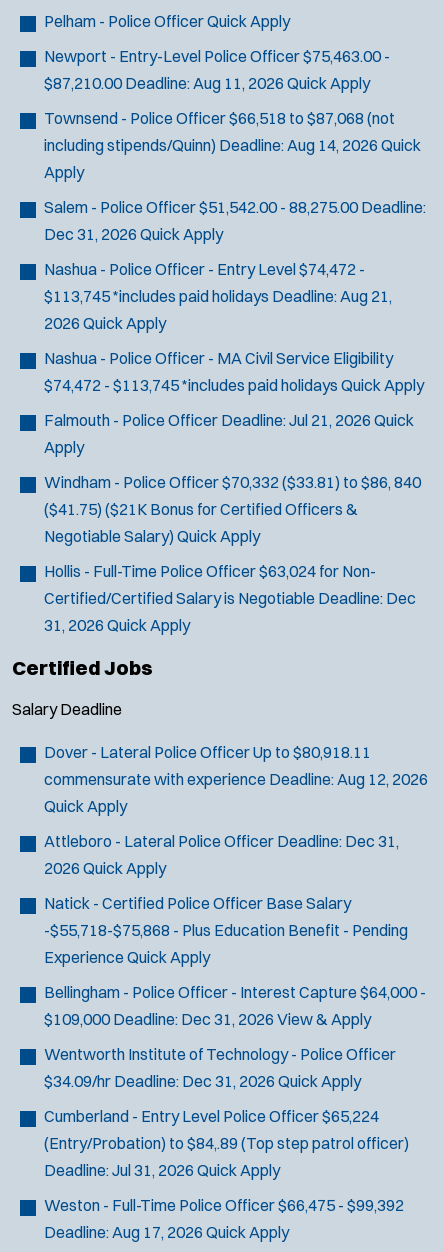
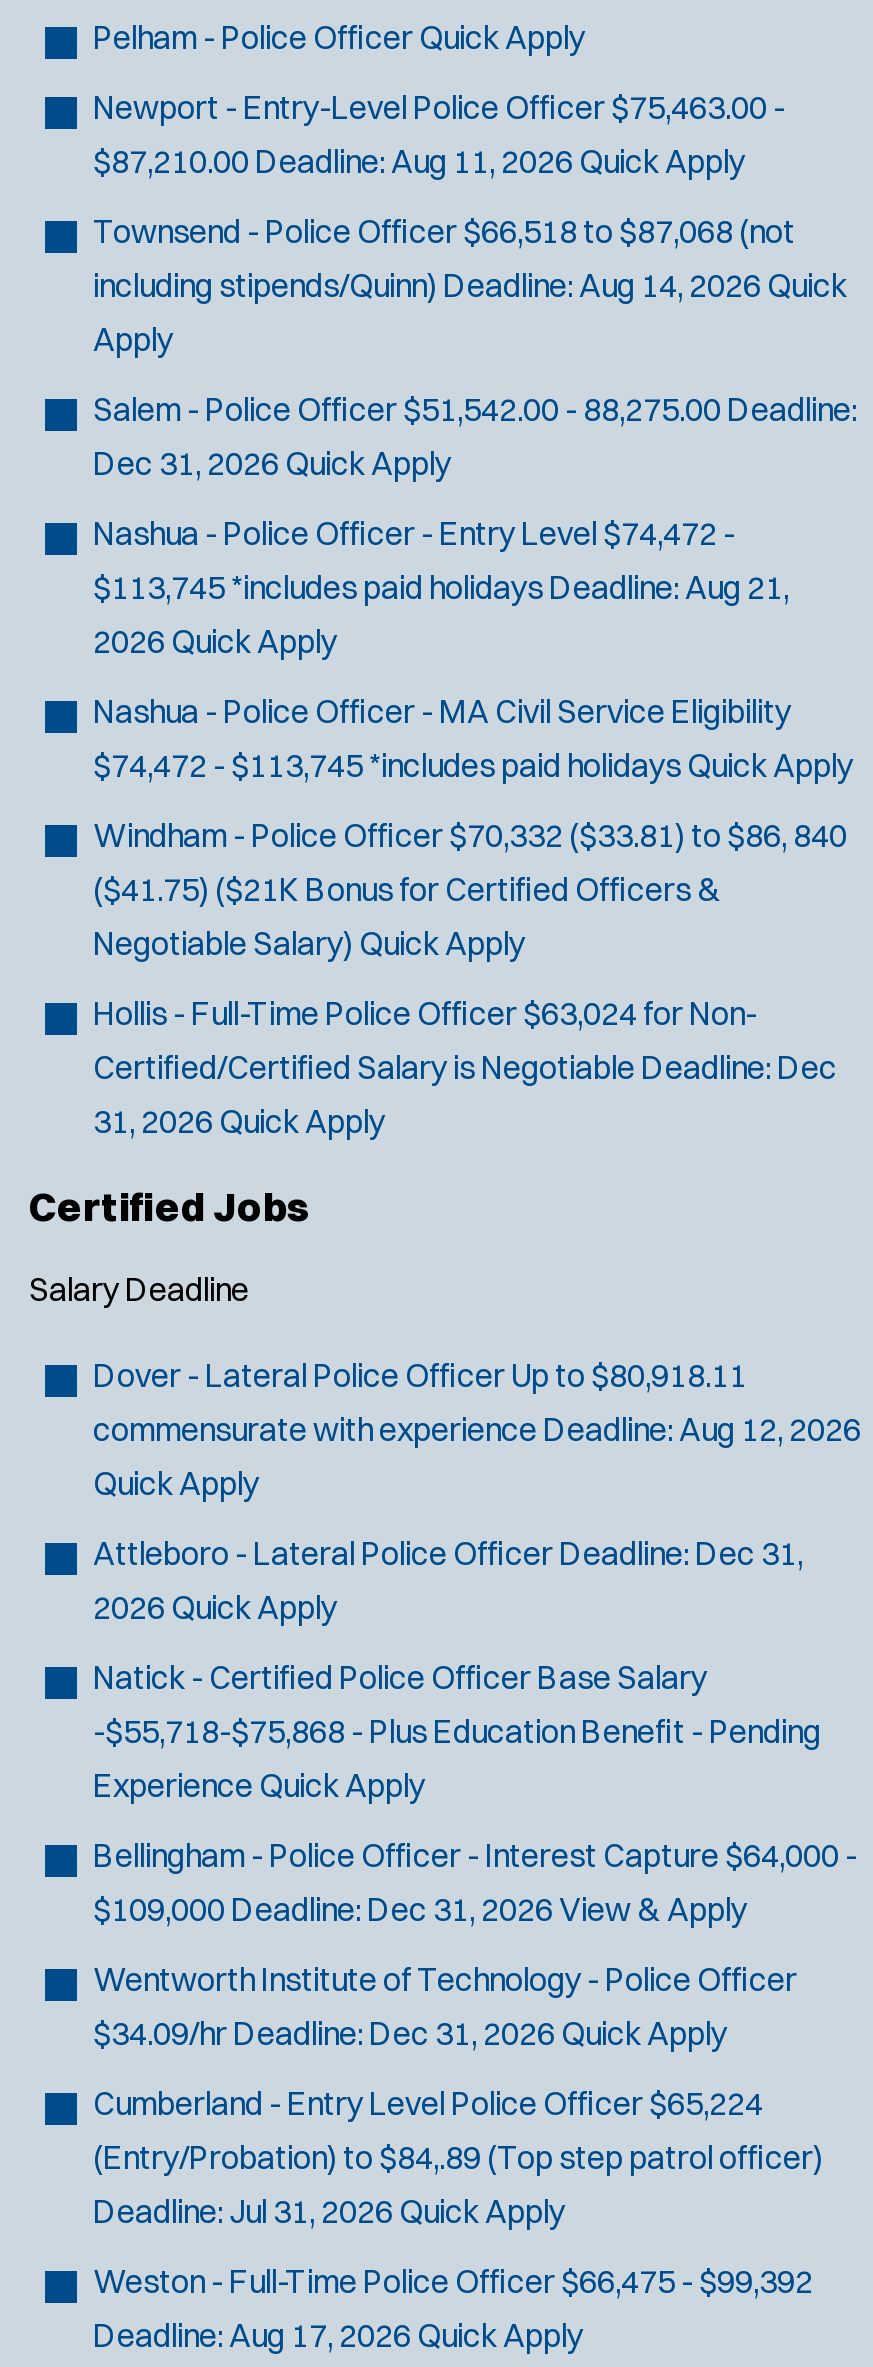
[44,410,414,457] Falmouth - Police Officer Deadline: Jul 21, 2026 Quick | Apply -> none

